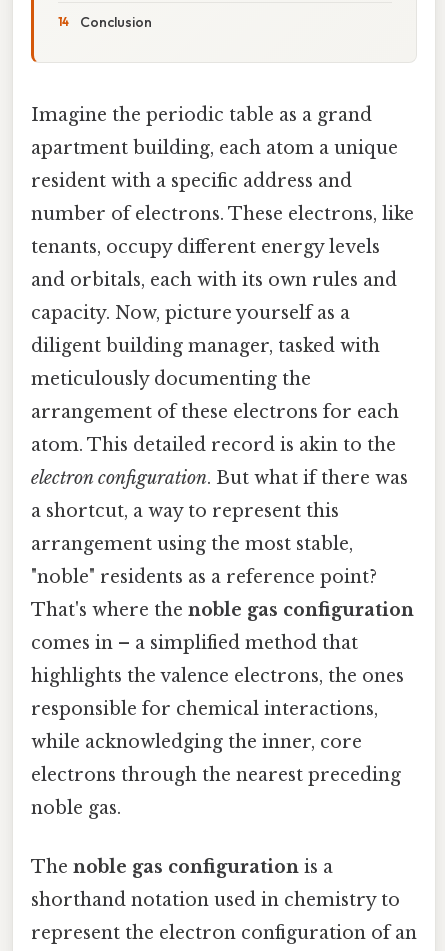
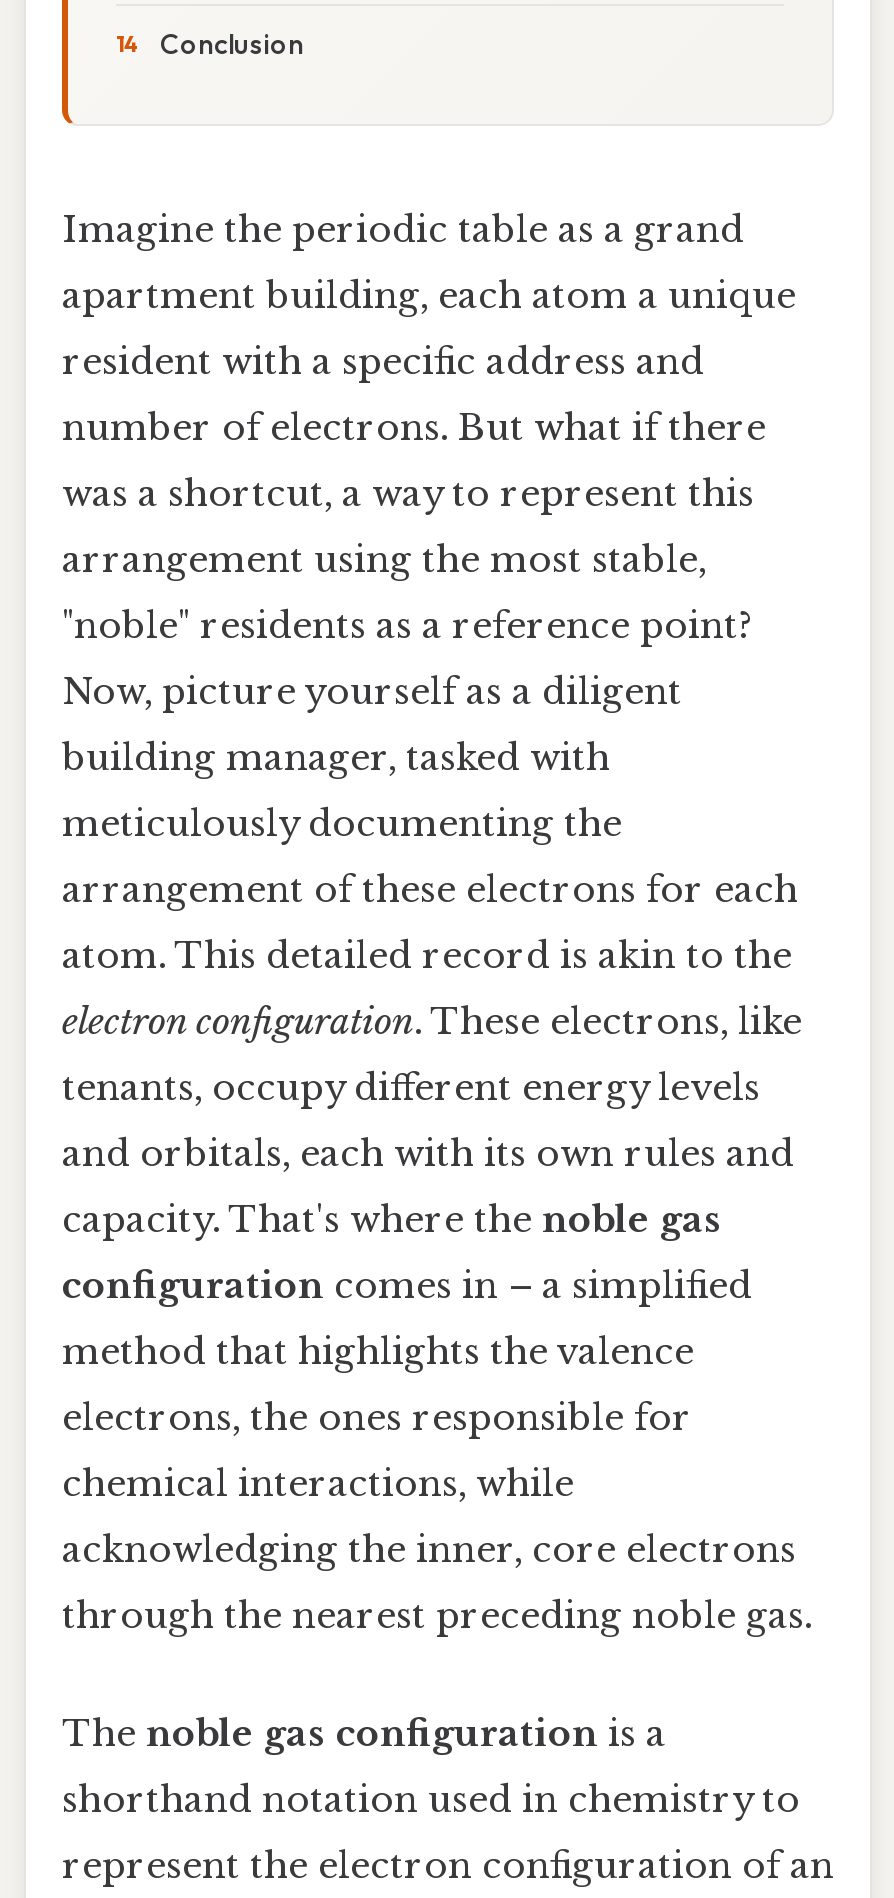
[31,203,414,357] number of electrons. These electrons, like | capacity. Now, picture yourself as a | diligent building manager, tasked with -> [62,406,766,780] number of electrons. But what if there | was a shortcut, a way to represent this | Now, picture yourself as a diligent | building manager, tasked with
moved [31,236,397,291] -> [62,1066,794,1176]: tenants, occupy different energy levels | and orbitals, each with its own rules and
moved [31,368,399,456] -> [62,802,798,978]: meticulously documenting the | arrangement of these electrons for each | atom. This detailed record is akin to the
[31,467,414,819] electron configuration. But what if there was | a shortcut, a way to represent this | That's where the noble gas configuration | comes in – a simplified method that | highlights the valence electrons, the ones | responsible for chemical interactions, | while acknowledging the inner, core | electrons through the nearest preceding | noble gas. -> [62,1000,812,1638] electron configuration. These electrons, like | capacity. That's where the noble gas | configuration comes in – a simplified | method that highlights the valence | electrons, the ones responsible for | chemical interactions, while | acknowledging the inner, core electrons | through the nearest preceding noble gas.
moved [31,533,377,588] -> [62,538,754,648]: arrangement using the most stable, | "noble" residents as a reference point?

